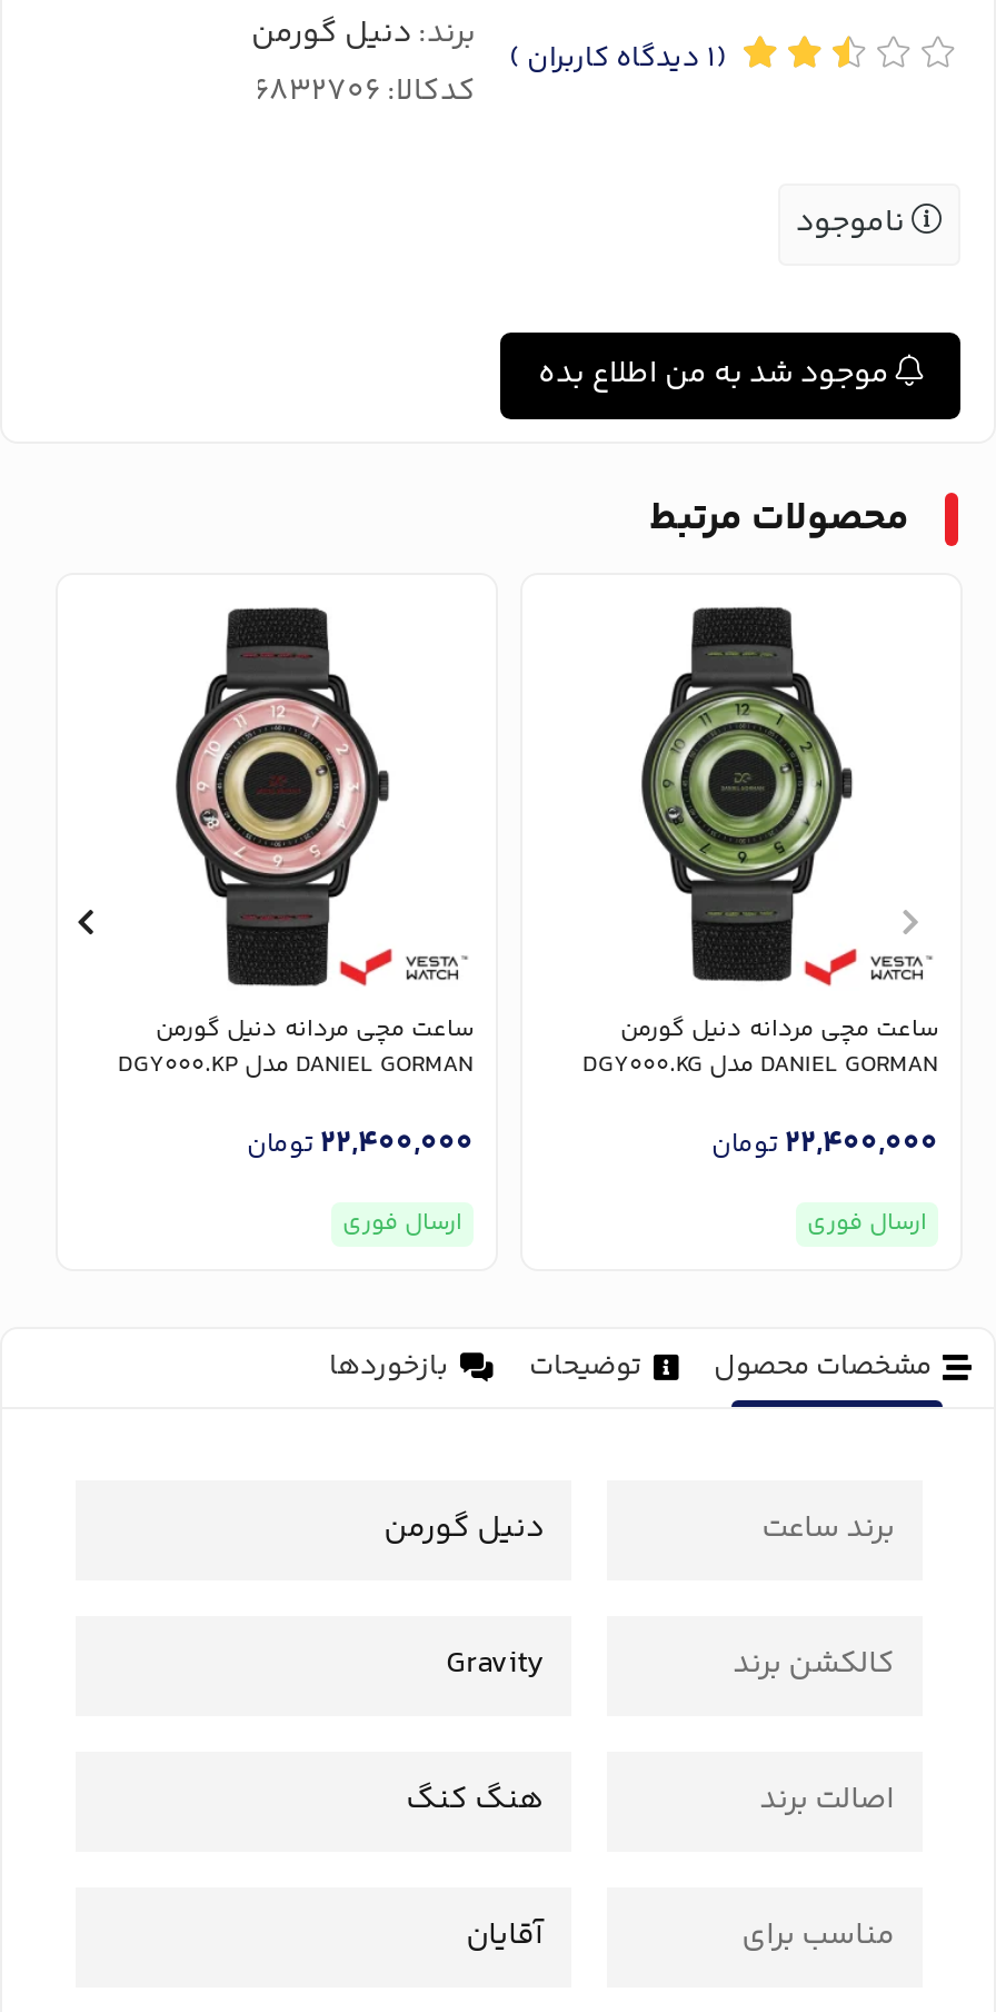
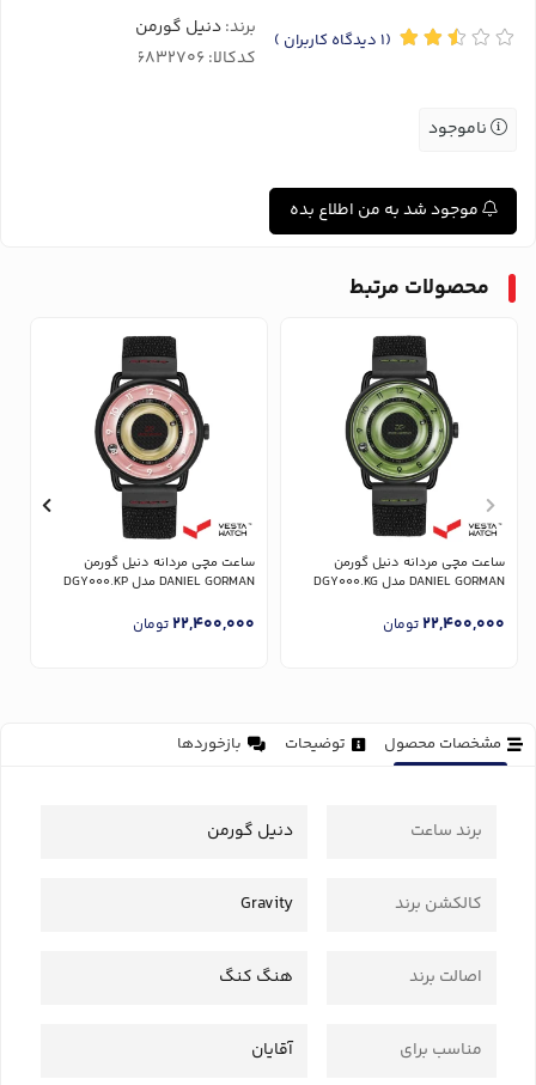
[342,1205,462,1242] ارسال فوری -> none
[807,1205,927,1242] ارسال فوری -> none

